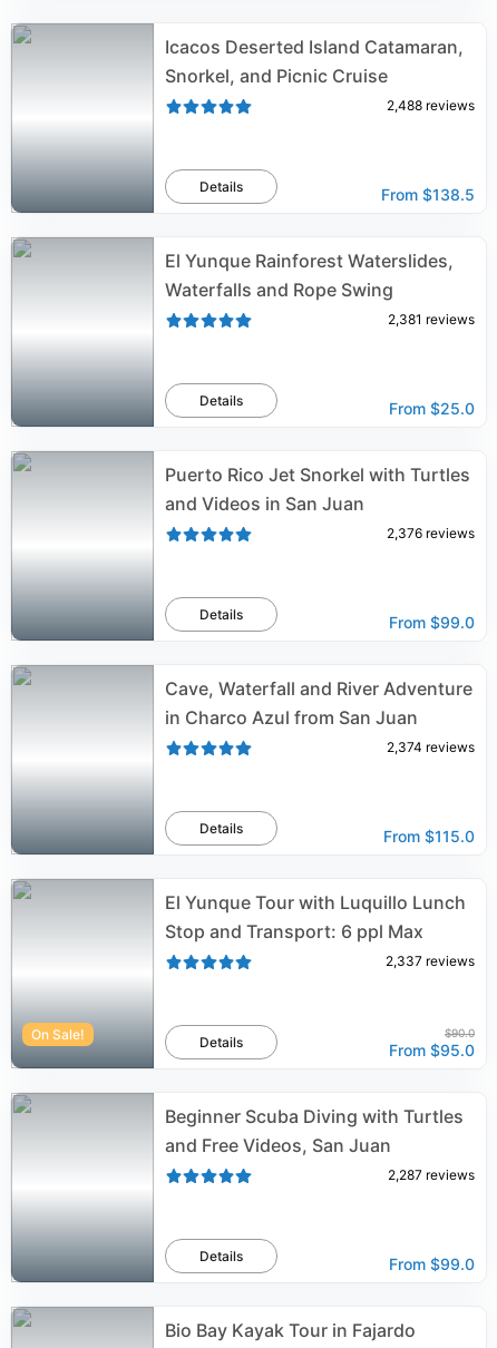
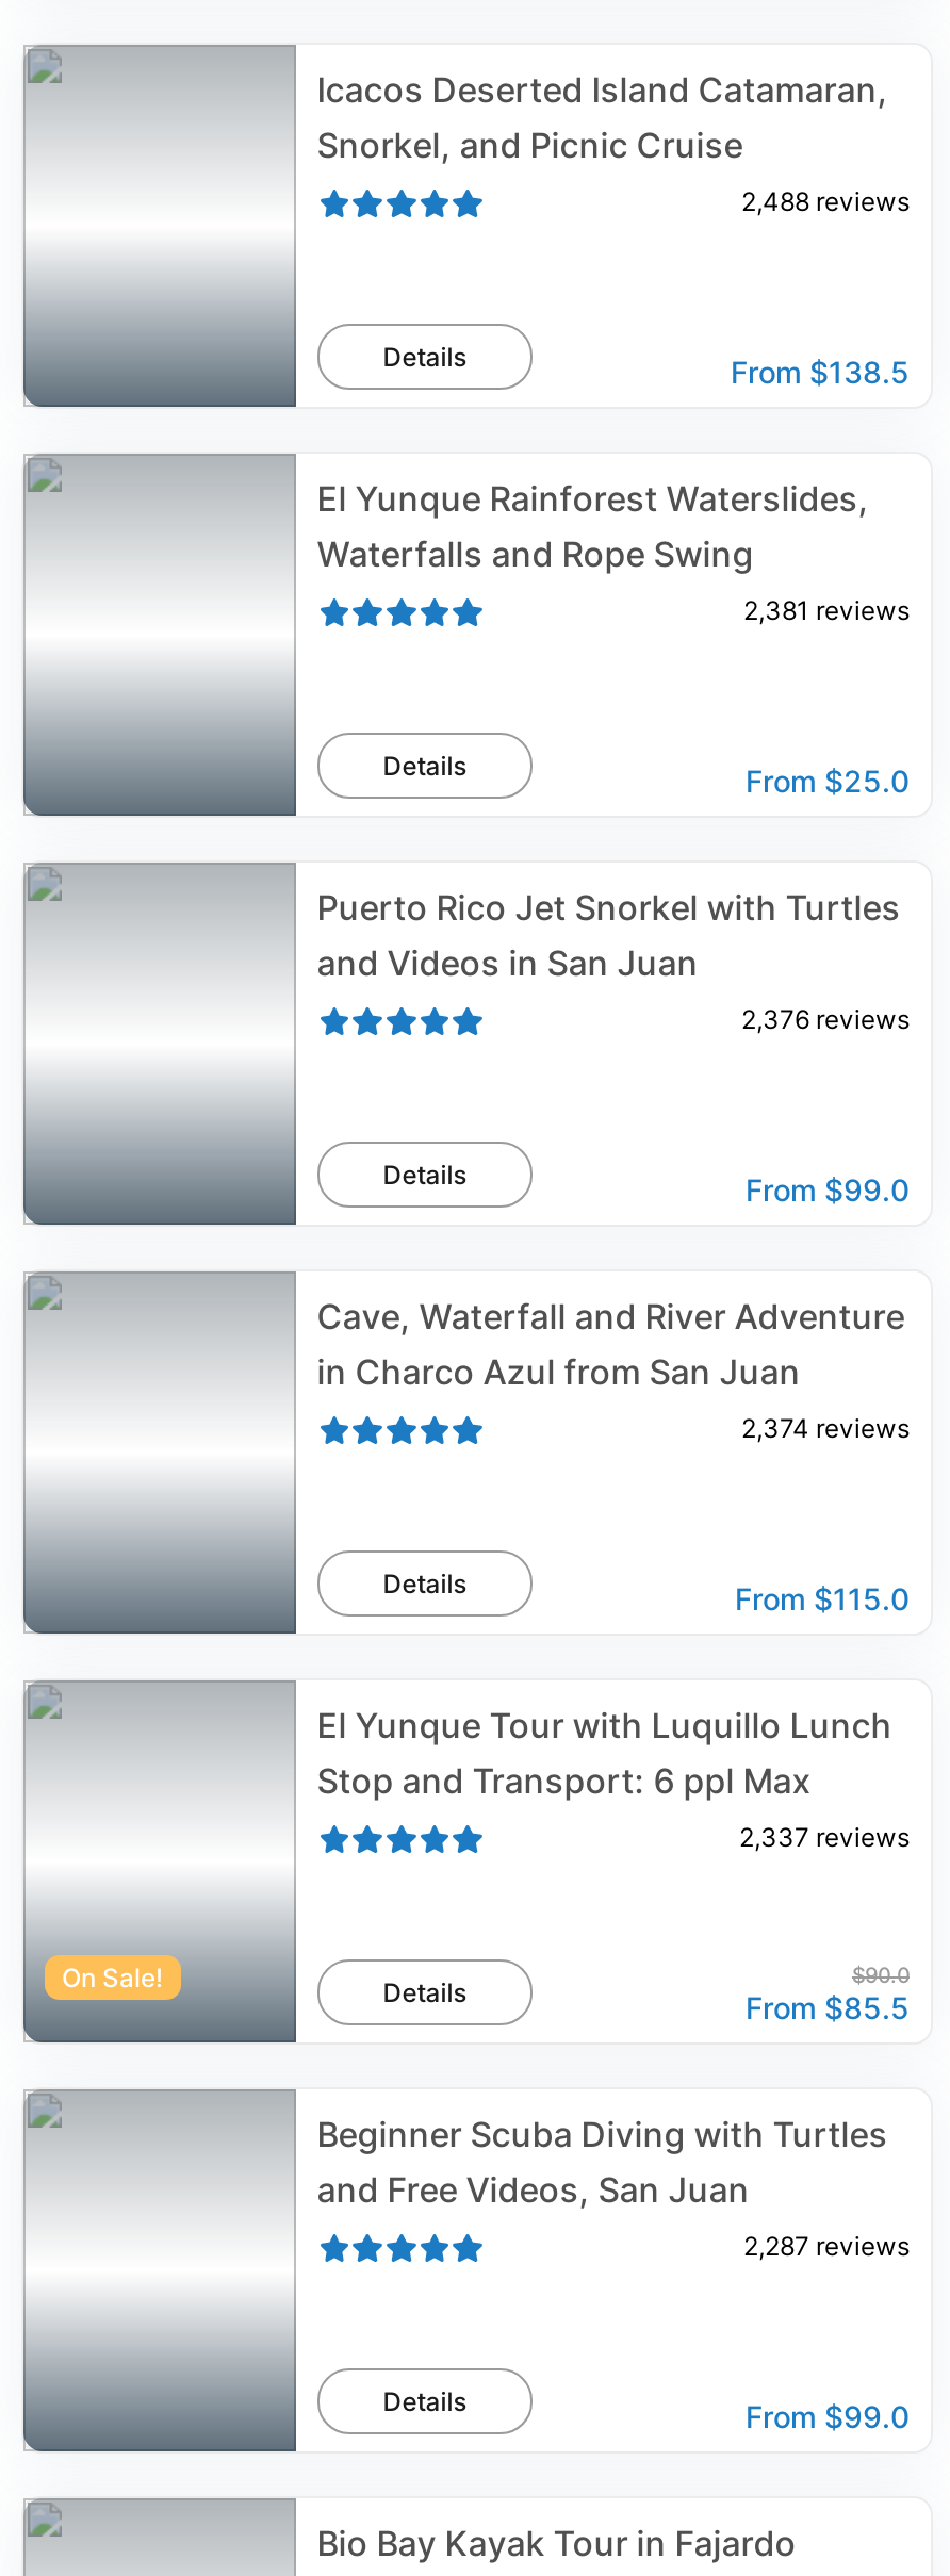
[389,1041,475,1059] From $95.0 -> [746,1989,910,2025] From $85.5

